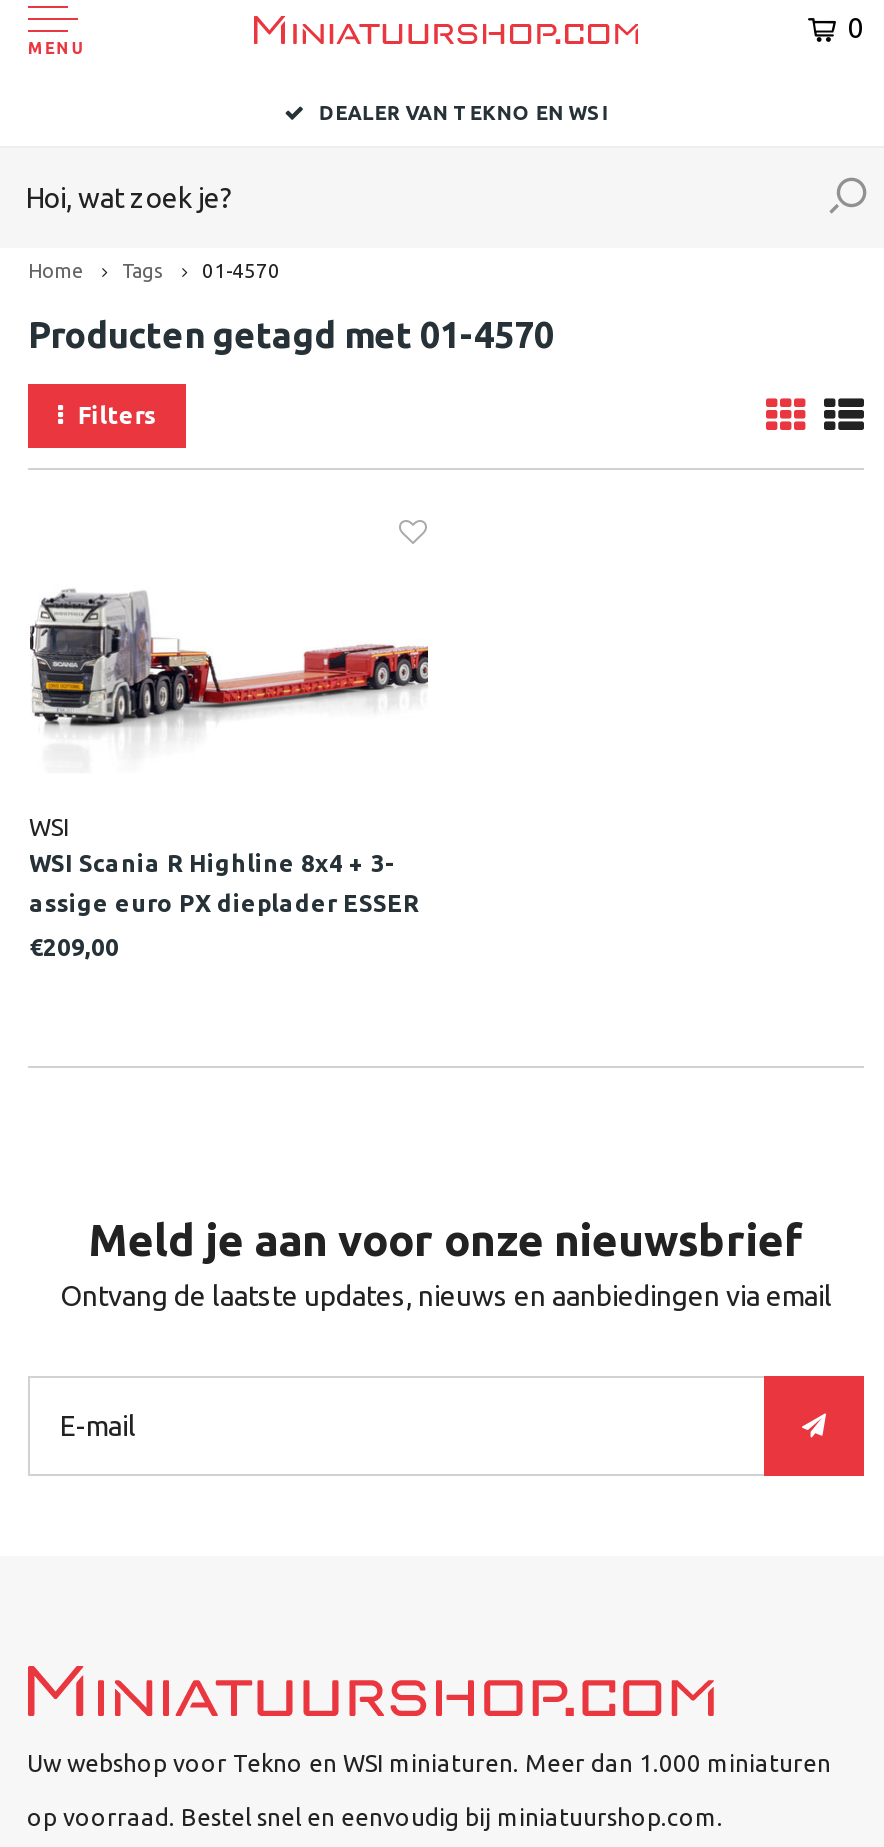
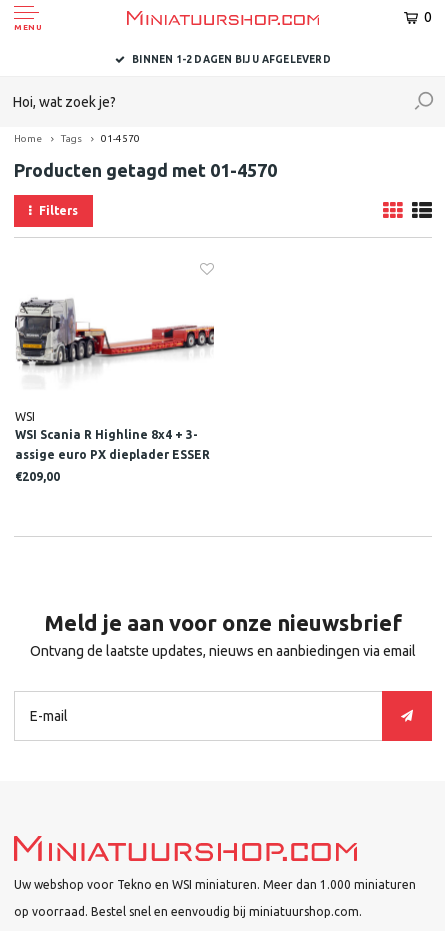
[319,102,608,124] DEALER VAN TEKNO EN WSI -> [132,54,331,65] BINNEN 1-2 DAGEN BIJ U AFGELEVERD

